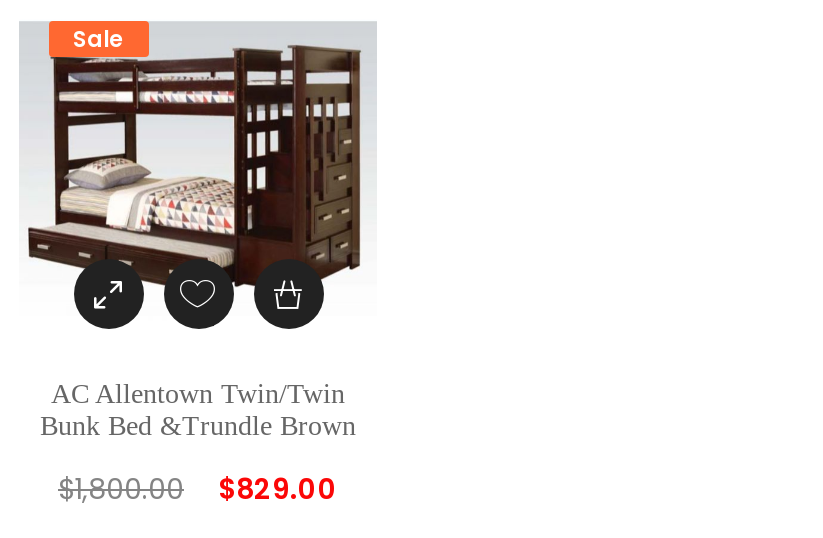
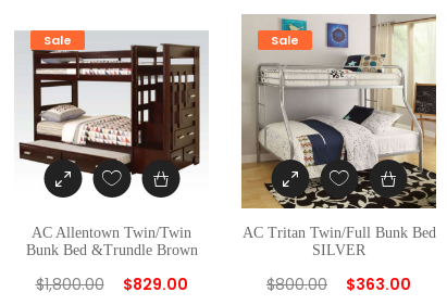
none -> [240,13,437,209] [image] | Sale
none -> [242,225,436,295] AC Tritan Twin/Full Bunk Bed | SILVER | $800.00 | $363.00

